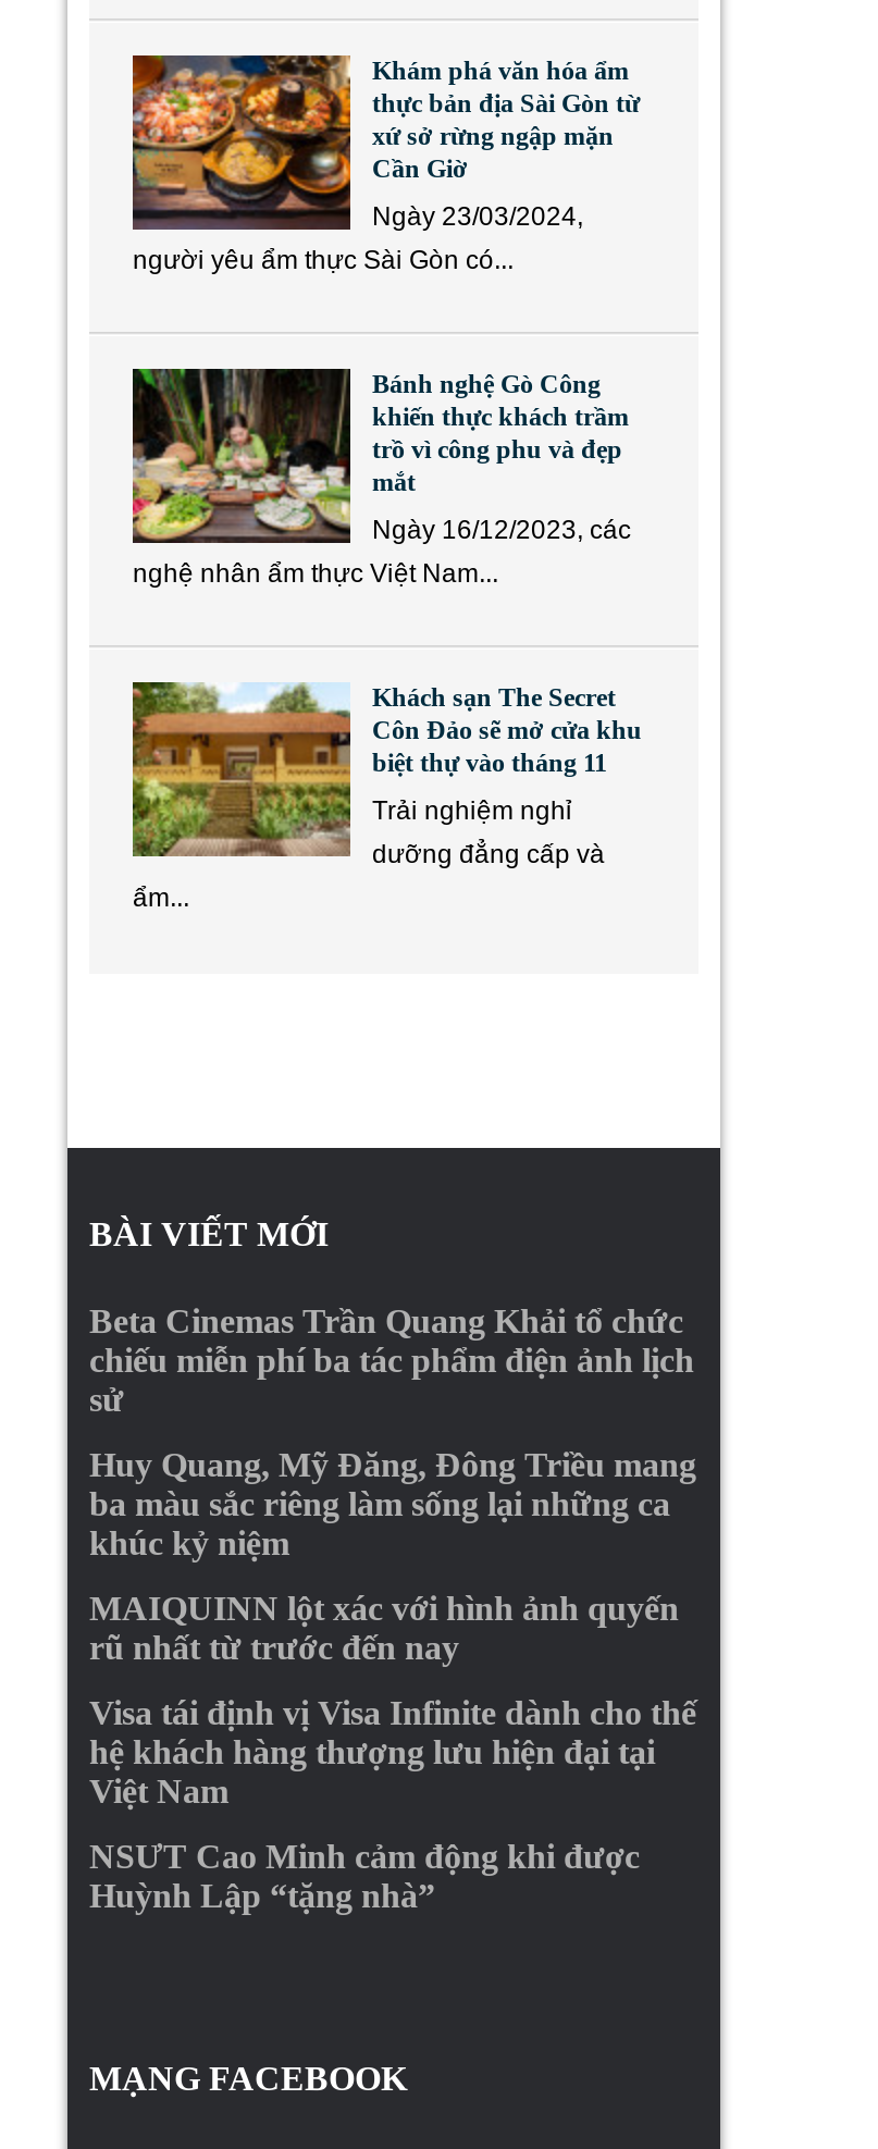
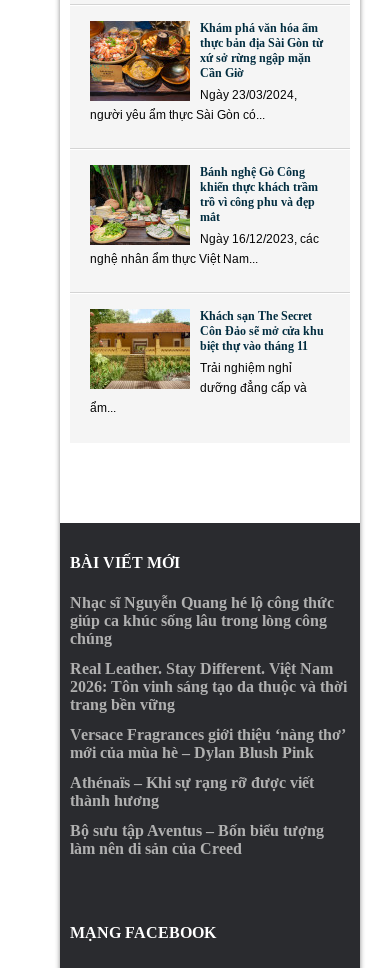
[89,1303,694,1418] Beta Cinemas Trần Quang Khải tổ chức | chiếu miễn phí ba tác phẩm điện ảnh lịch | sử -> [70,594,334,647] Nhạc sĩ Nguyễn Quang hé lộ công thức | giúp ca khúc sống lâu trong lòng công | chúng
[89,1447,696,1562] Huy Quang, Mỹ Đăng, Đông Triều mang | ba màu sắc riêng làm sống lại những ca | khúc kỷ niệm -> [70,660,347,713] Real Leather. Stay Different. Việt Nam | 2026: Tôn vinh sáng tạo da thuộc và thời | trang bền vững
[89,1590,679,1667] MAIQUINN lột xác với hình ảnh quyến | rũ nhất từ trước đến nay -> [70,726,345,761] Versace Fragrances giới thiệu ‘nàng thơ’ | mới của mùa hè – Dylan Blush Pink
[89,1695,696,1810] Visa tái định vị Visa Infinite dành cho thế | hệ khách hàng thượng lưu hiện đại tại | Việt Nam -> [70,774,314,809] Athénaïs – Khi sự rạng rỡ được viết | thành hương
[89,1838,640,1915] NSƯT Cao Minh cảm động khi được | Huỳnh Lập “tặng nhà” -> [70,822,324,857] Bộ sưu tập Aventus – Bốn biểu tượng | làm nên di sản của Creed

